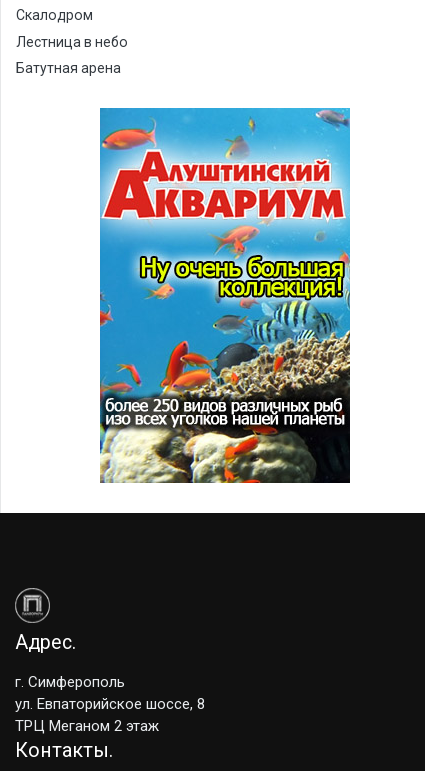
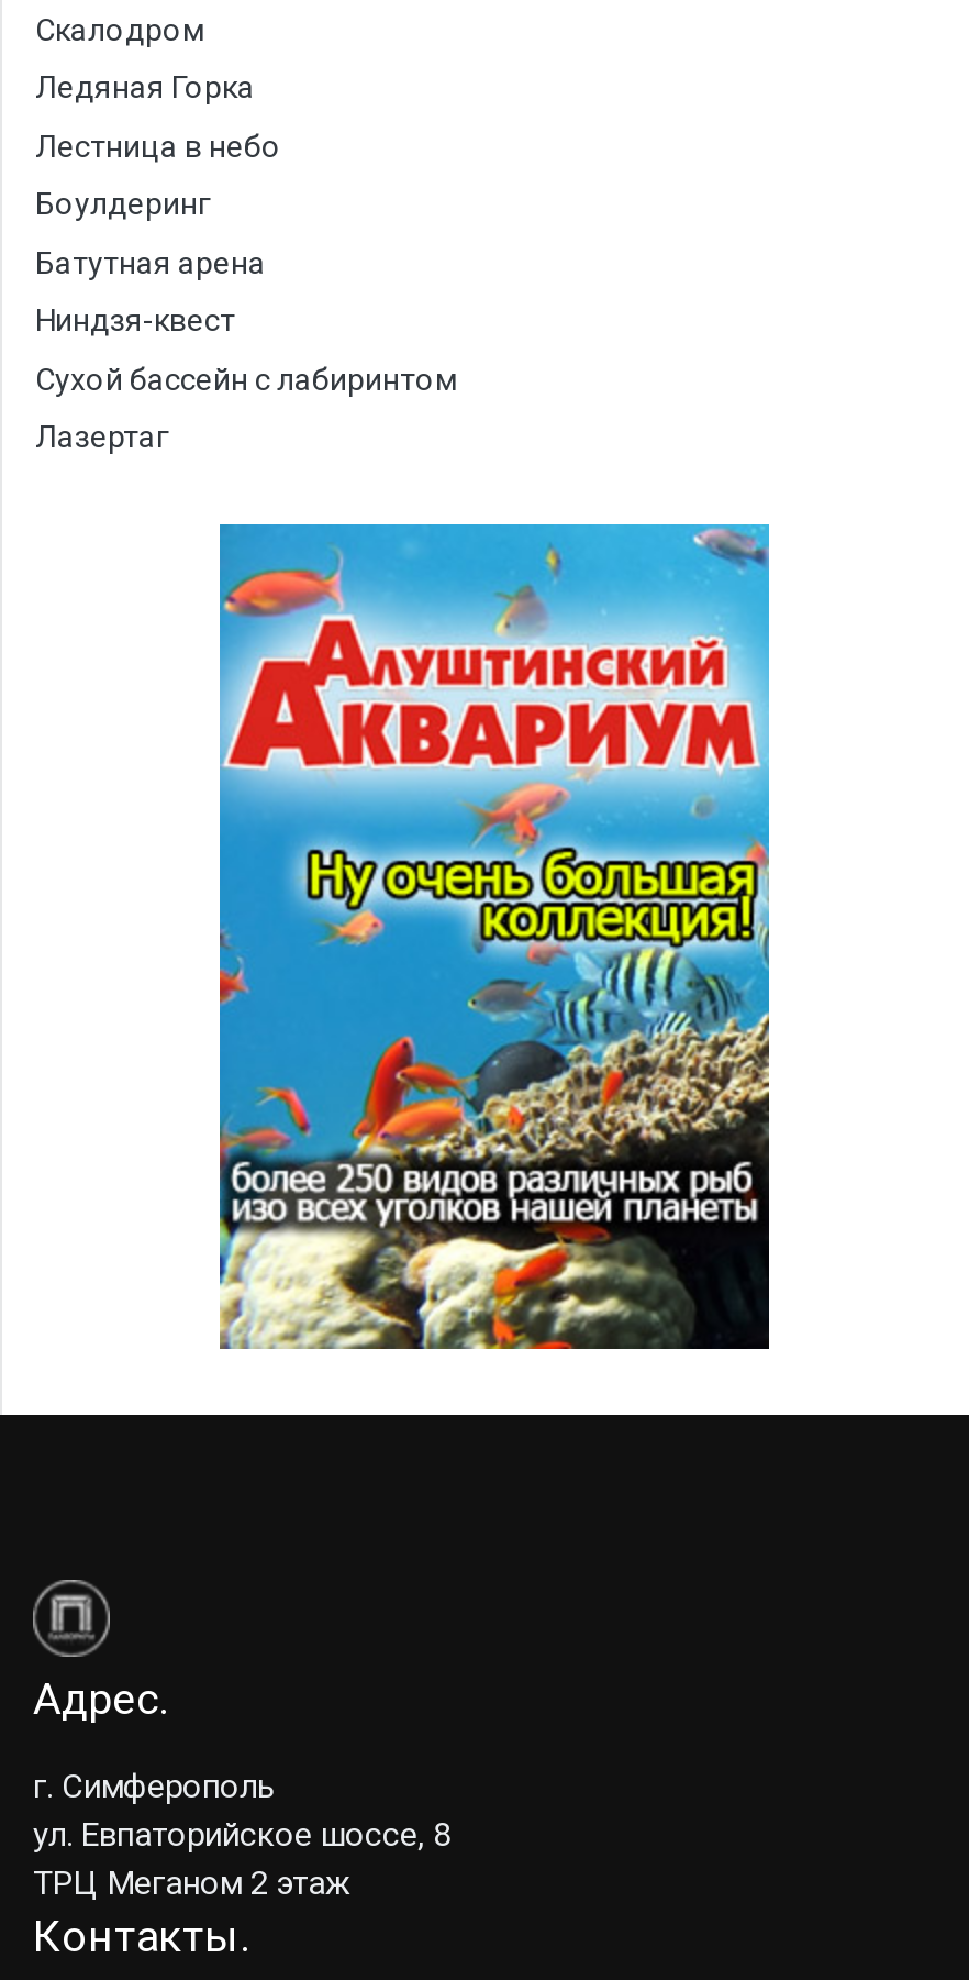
none -> [35,69,255,105] Ледяная Горка
none -> [35,186,211,221] Боулдеринг
none -> [35,303,457,454] Ниндзя-квест | Сухой бассейн с лабиринтом | Лазертаг

